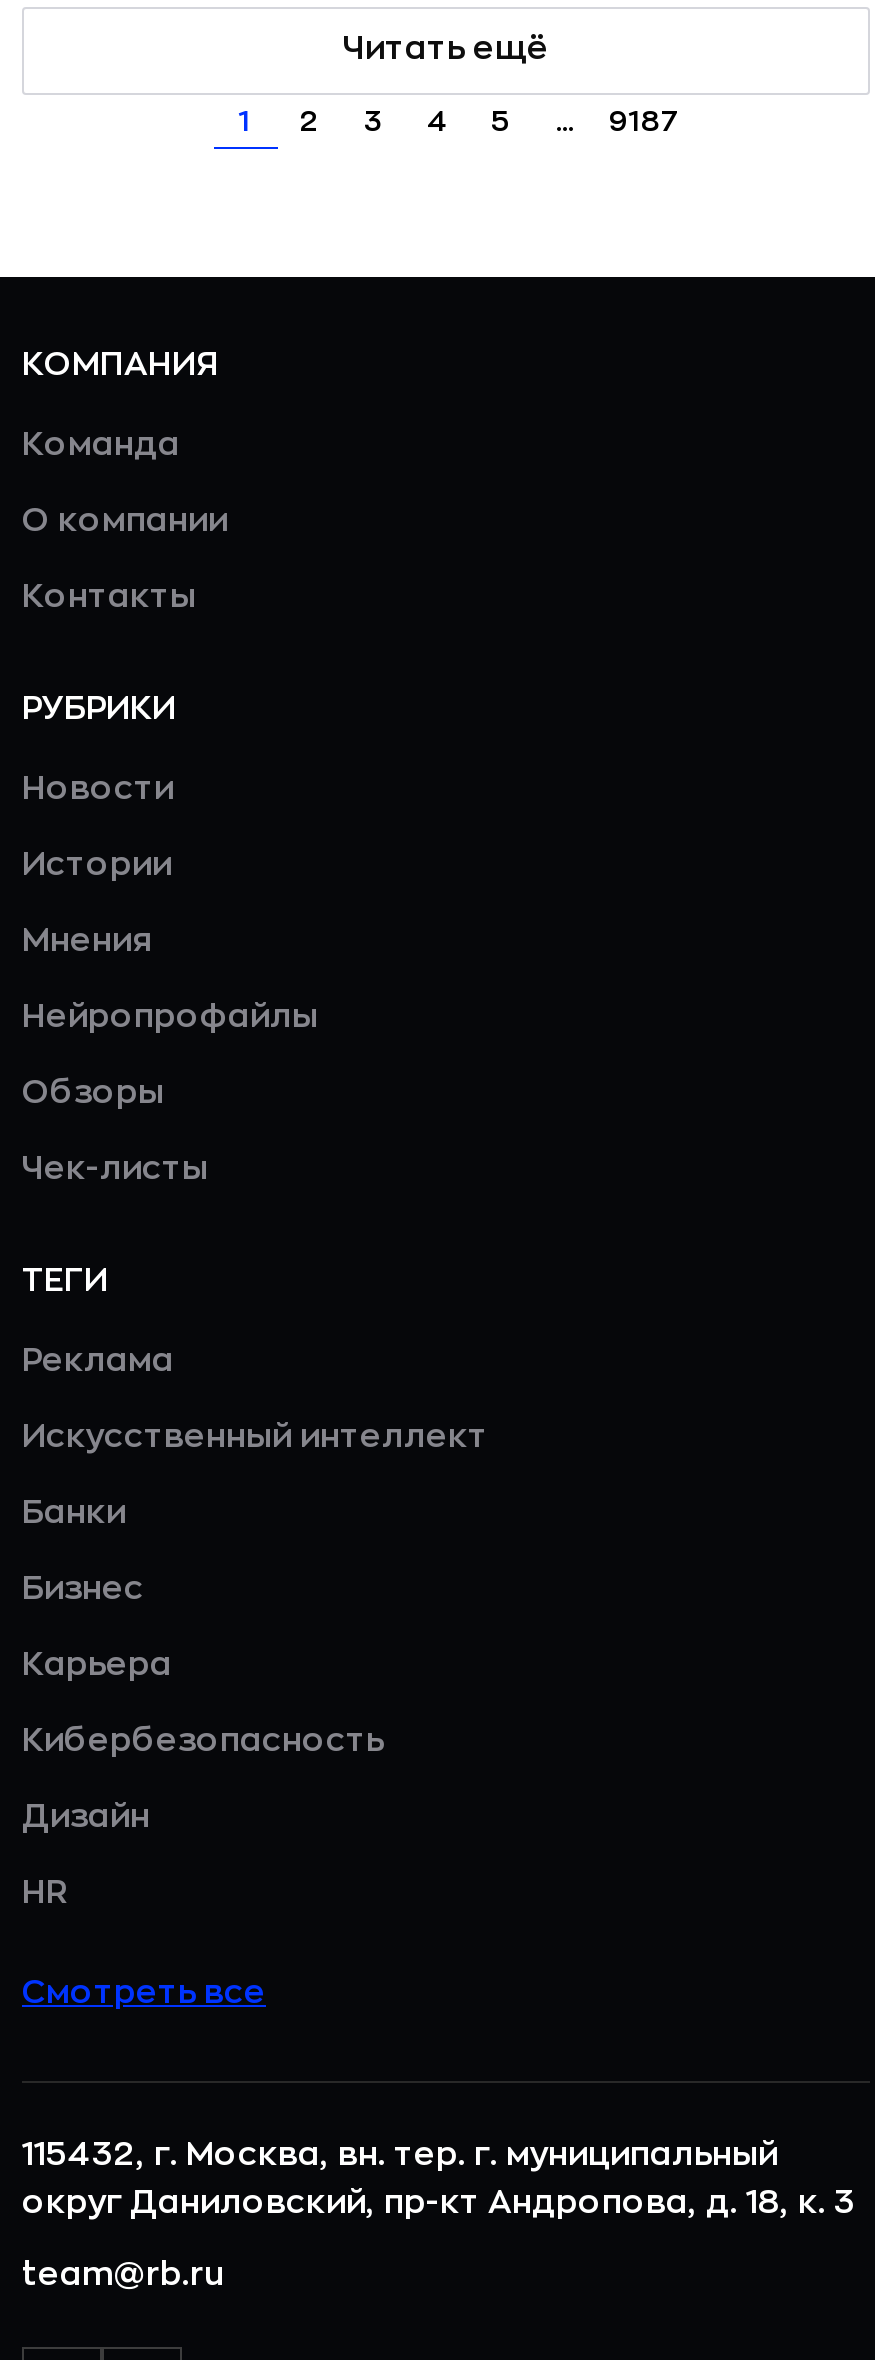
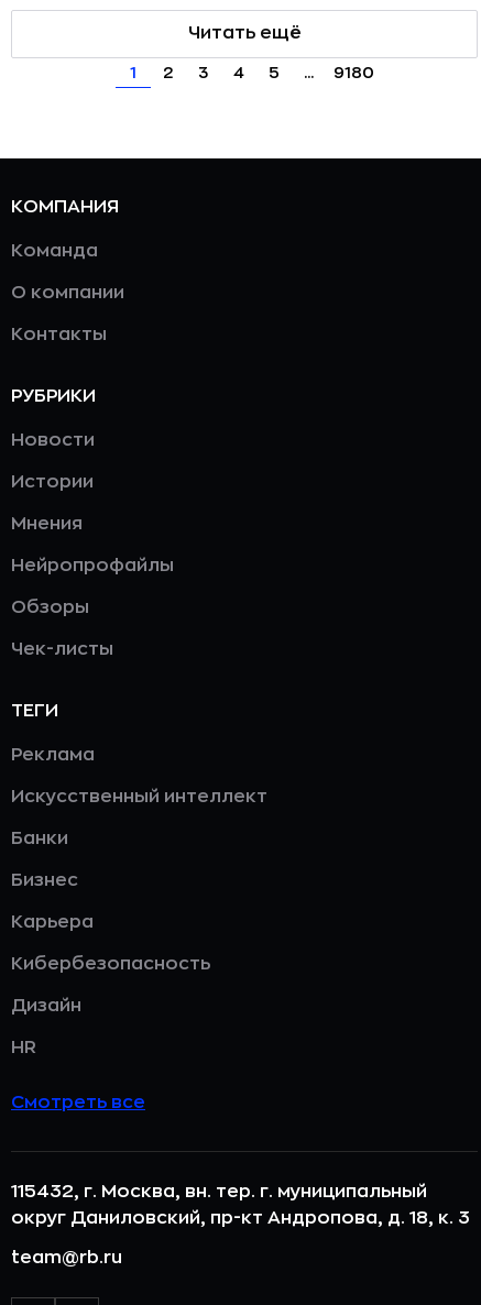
[609,107,679,135] 9187 -> [333,65,374,80] 9180

